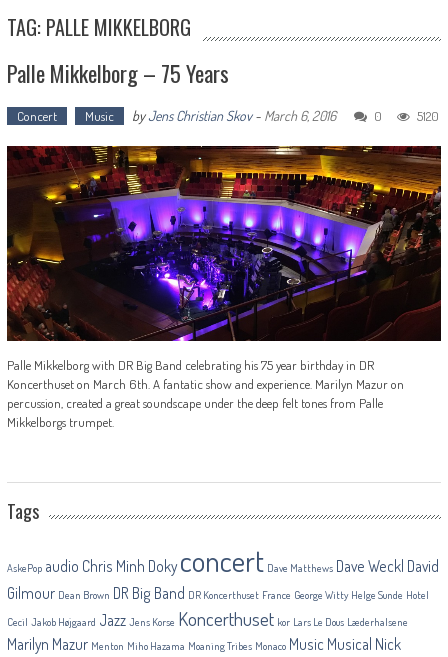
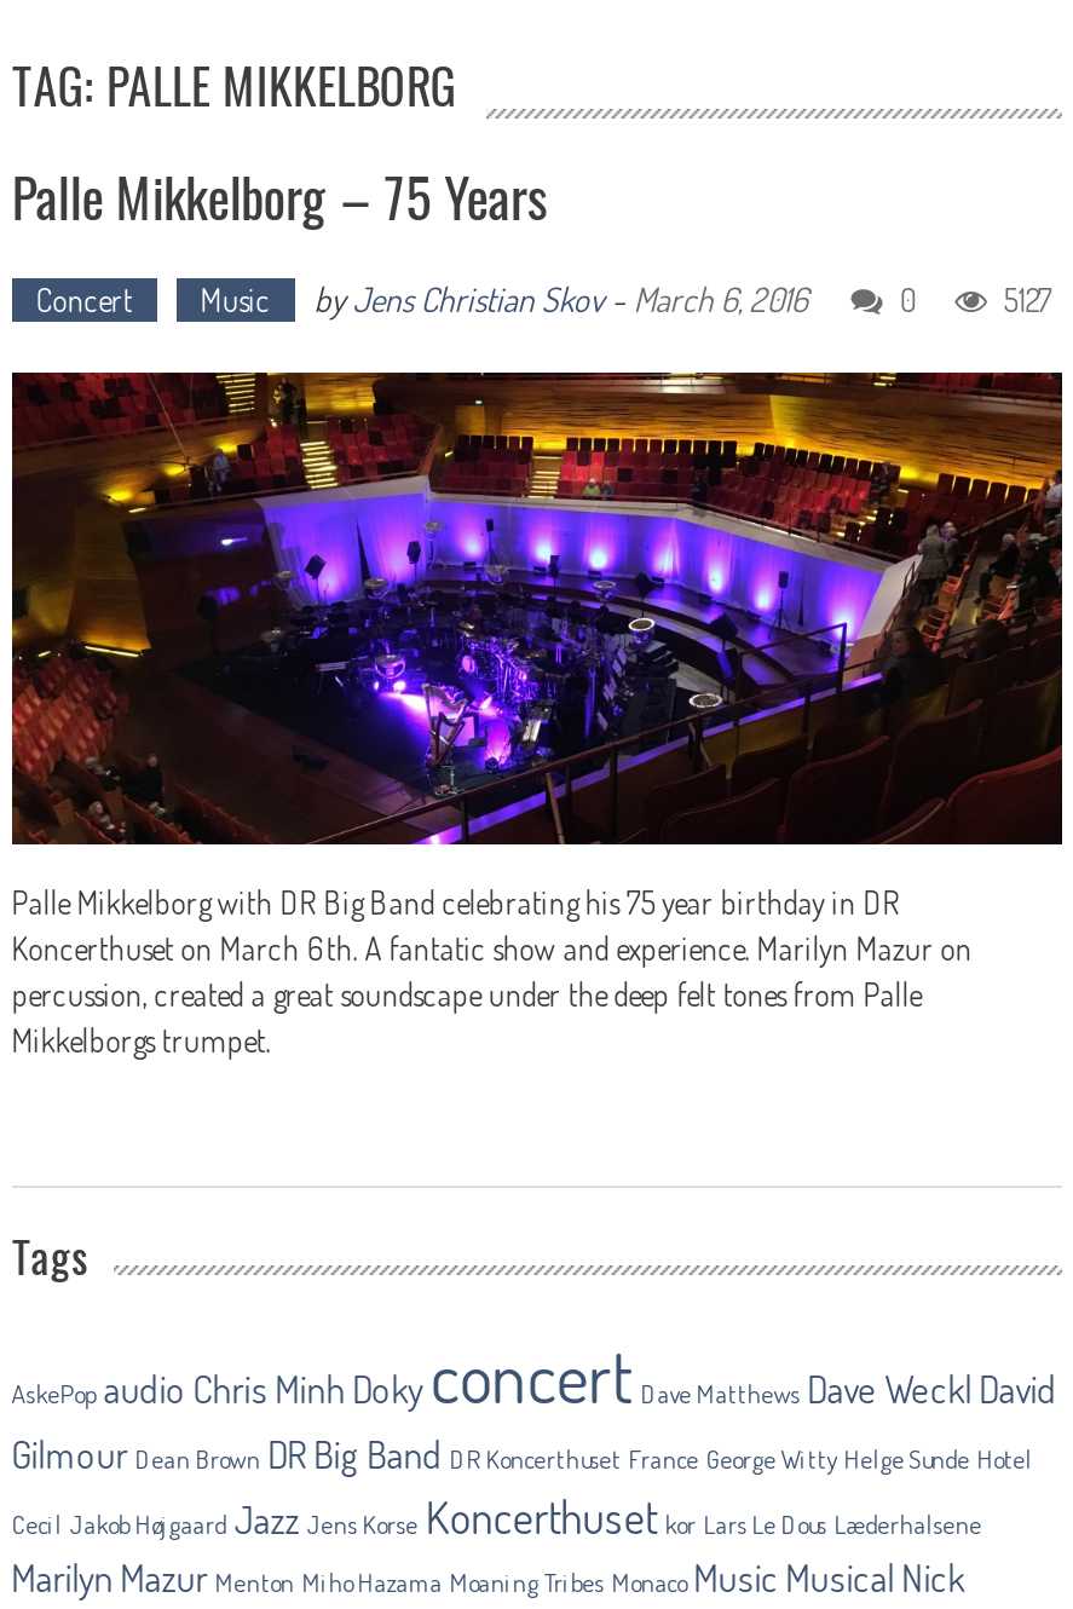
[417,108,439,124] 5120 -> [1003,281,1052,319] 5127

